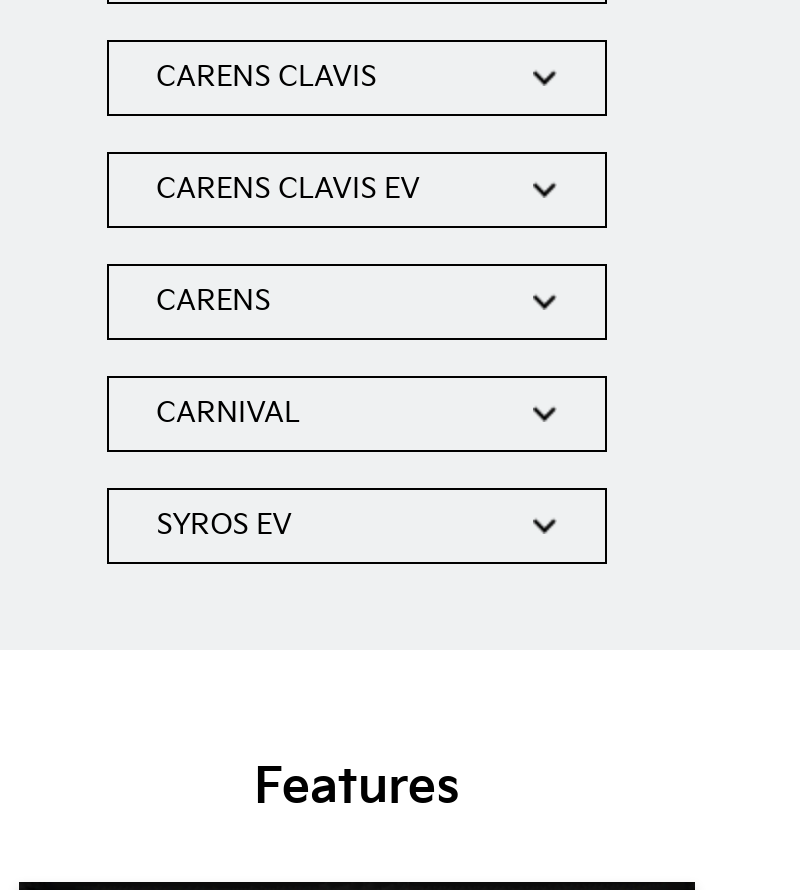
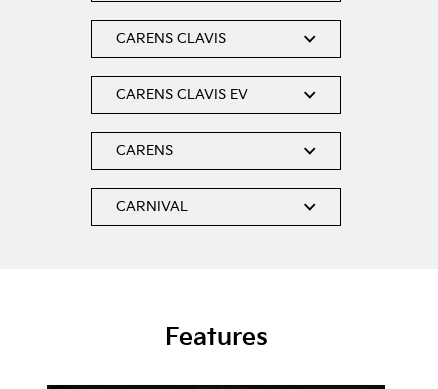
[156,508,292,542] SYROS EV -> none

